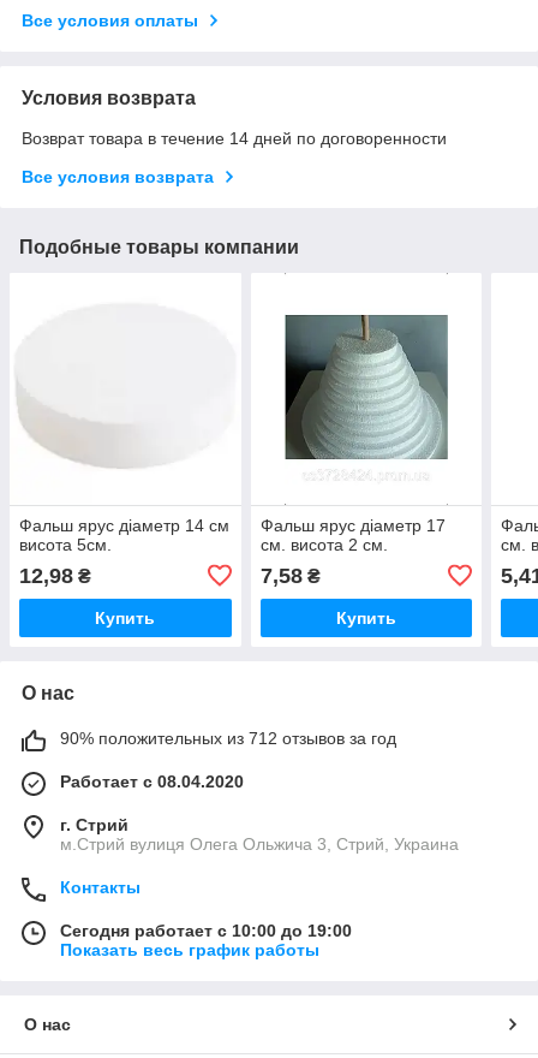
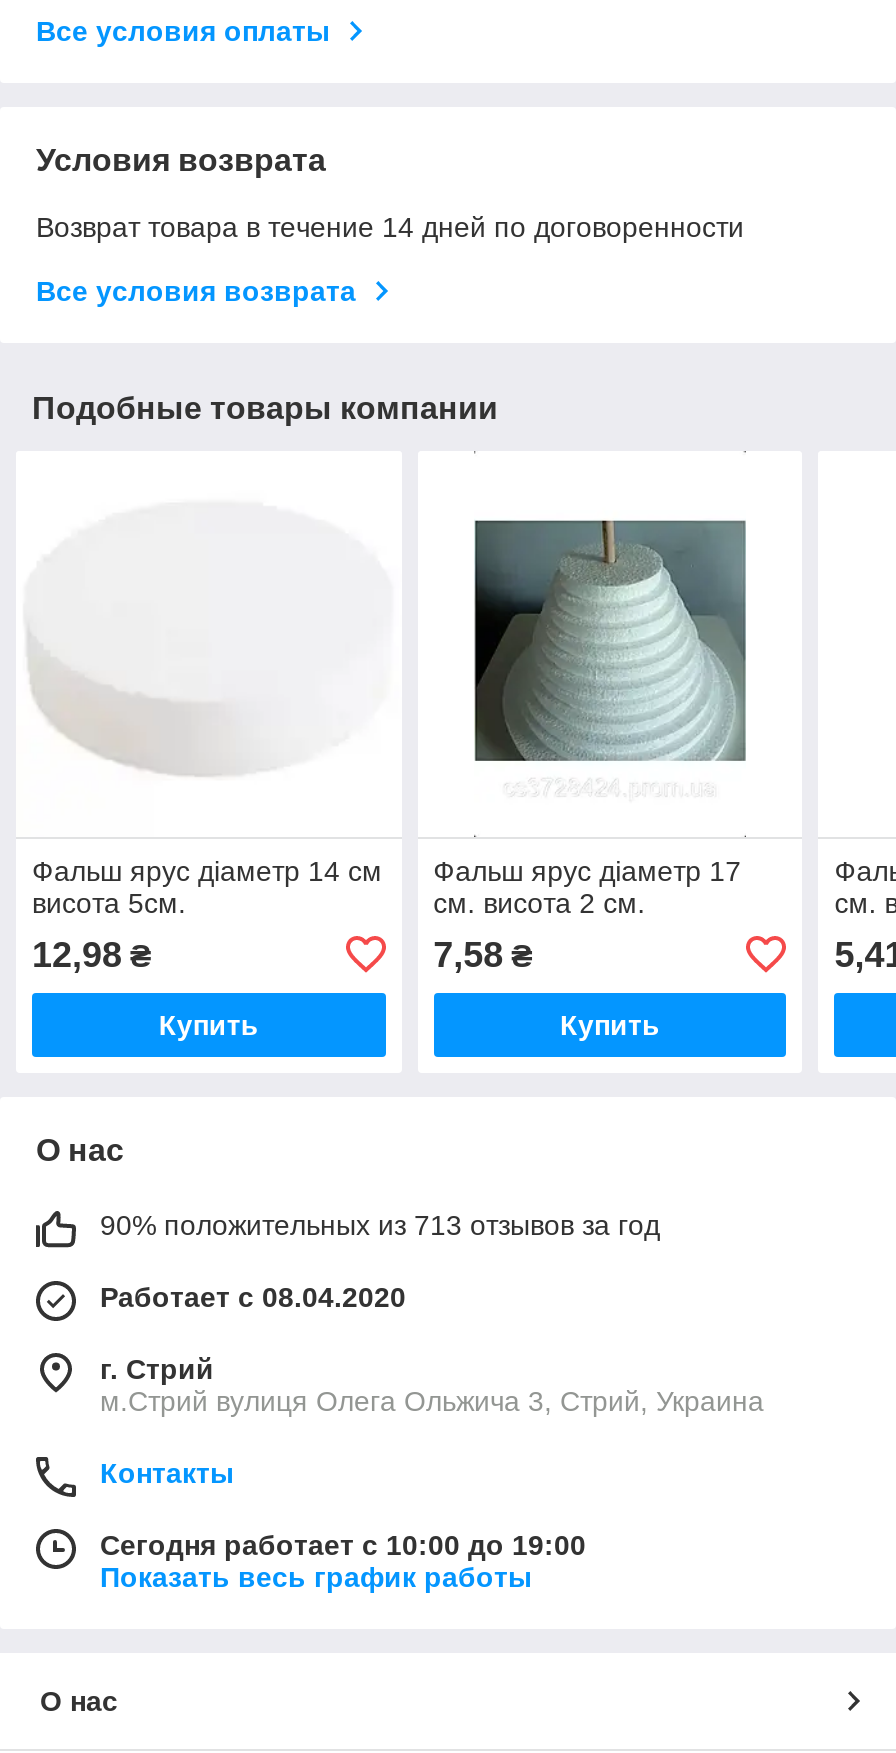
[60,728,396,748] 90% положительных из 712 отзывов за год -> [100,1209,660,1241] 90% положительных из 713 отзывов за год

